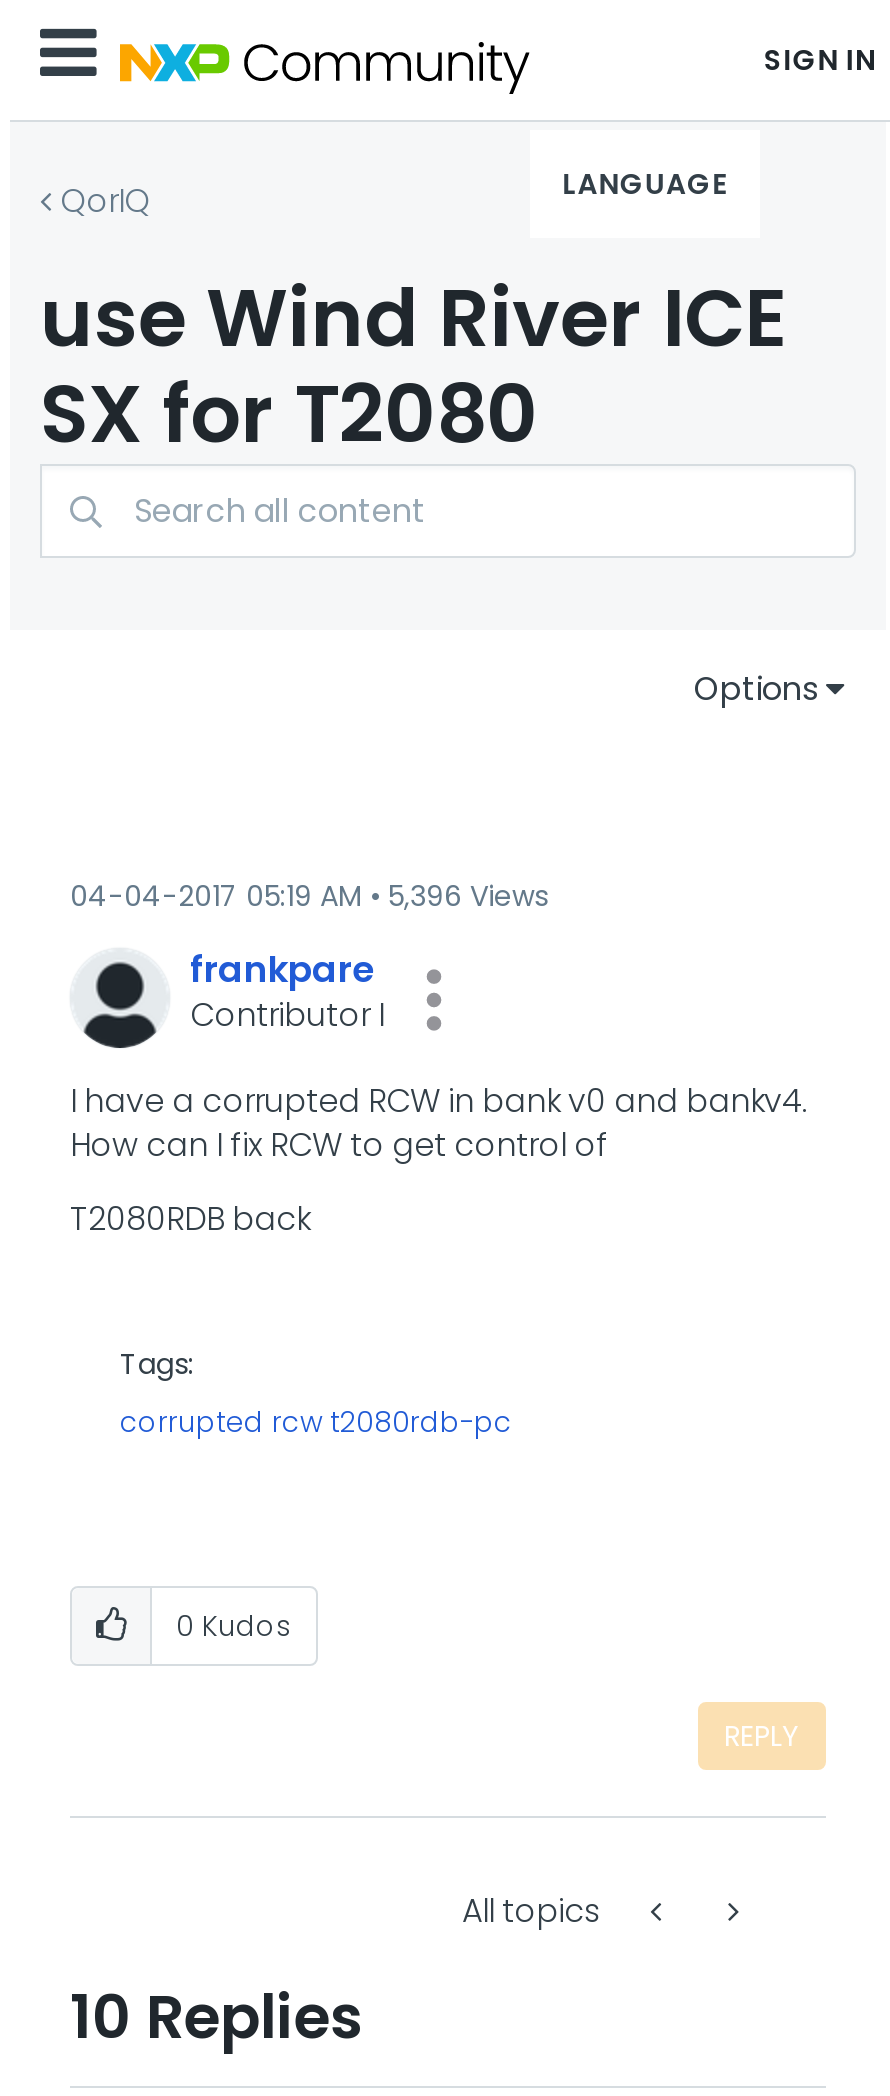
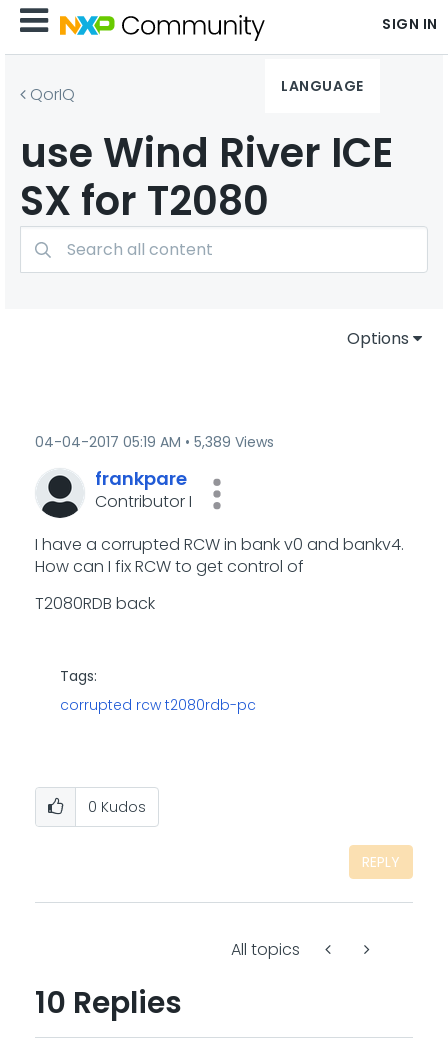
[70,876,548,916] 04-04-2017 05:19 AM 5,396 Views -> [35,432,274,452] 04-04-2017 05:19 AM 5,389 Views

